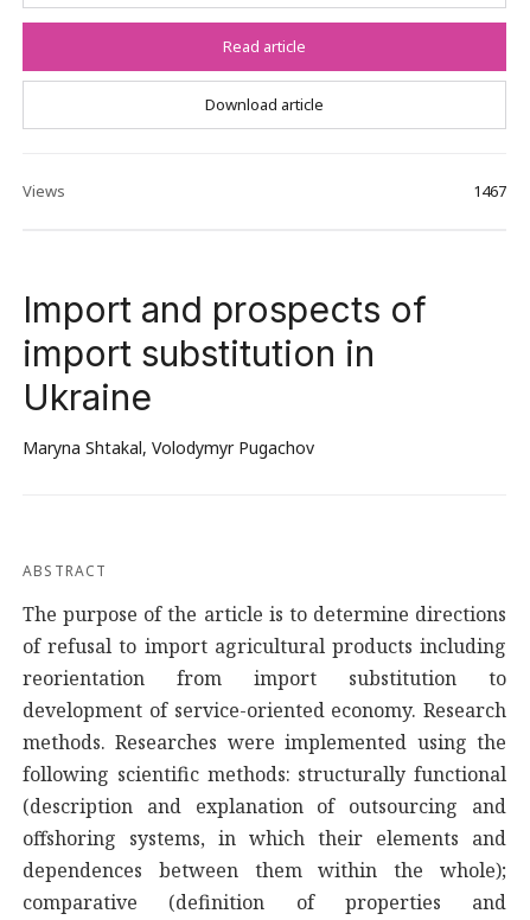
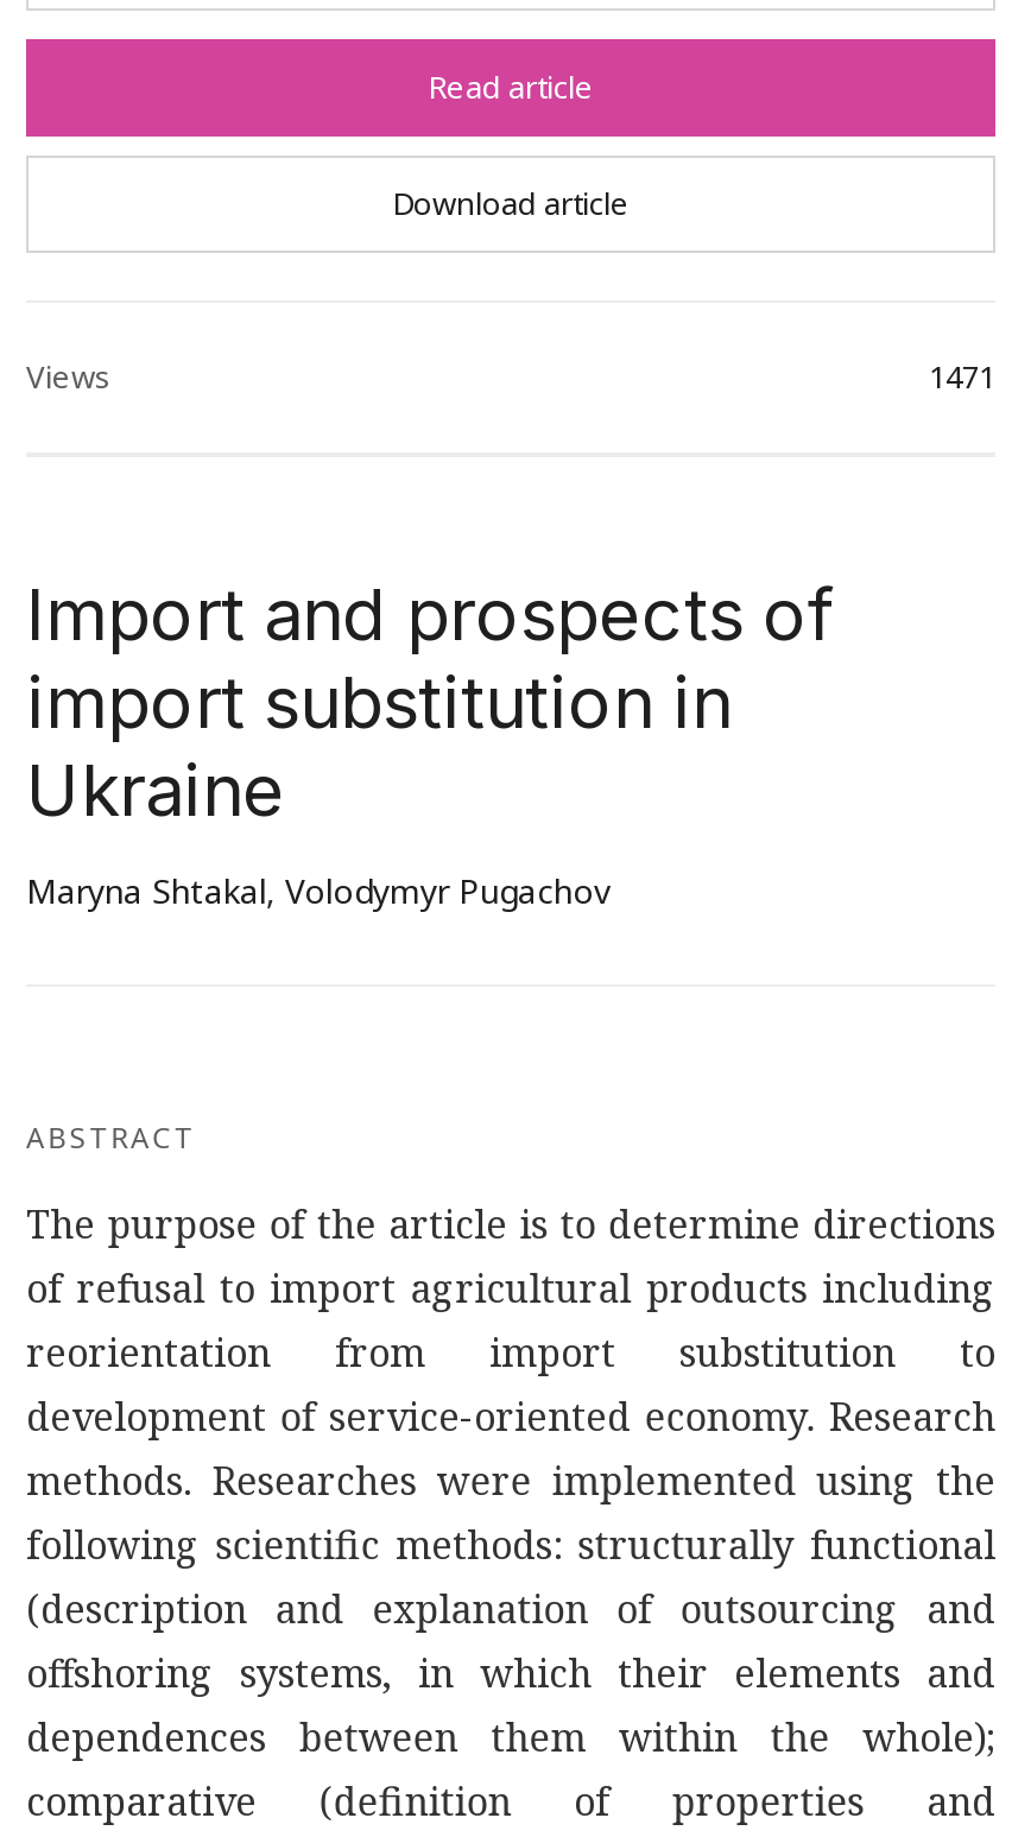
[473,180,506,202] 1467 -> [929,355,995,398] 1471

